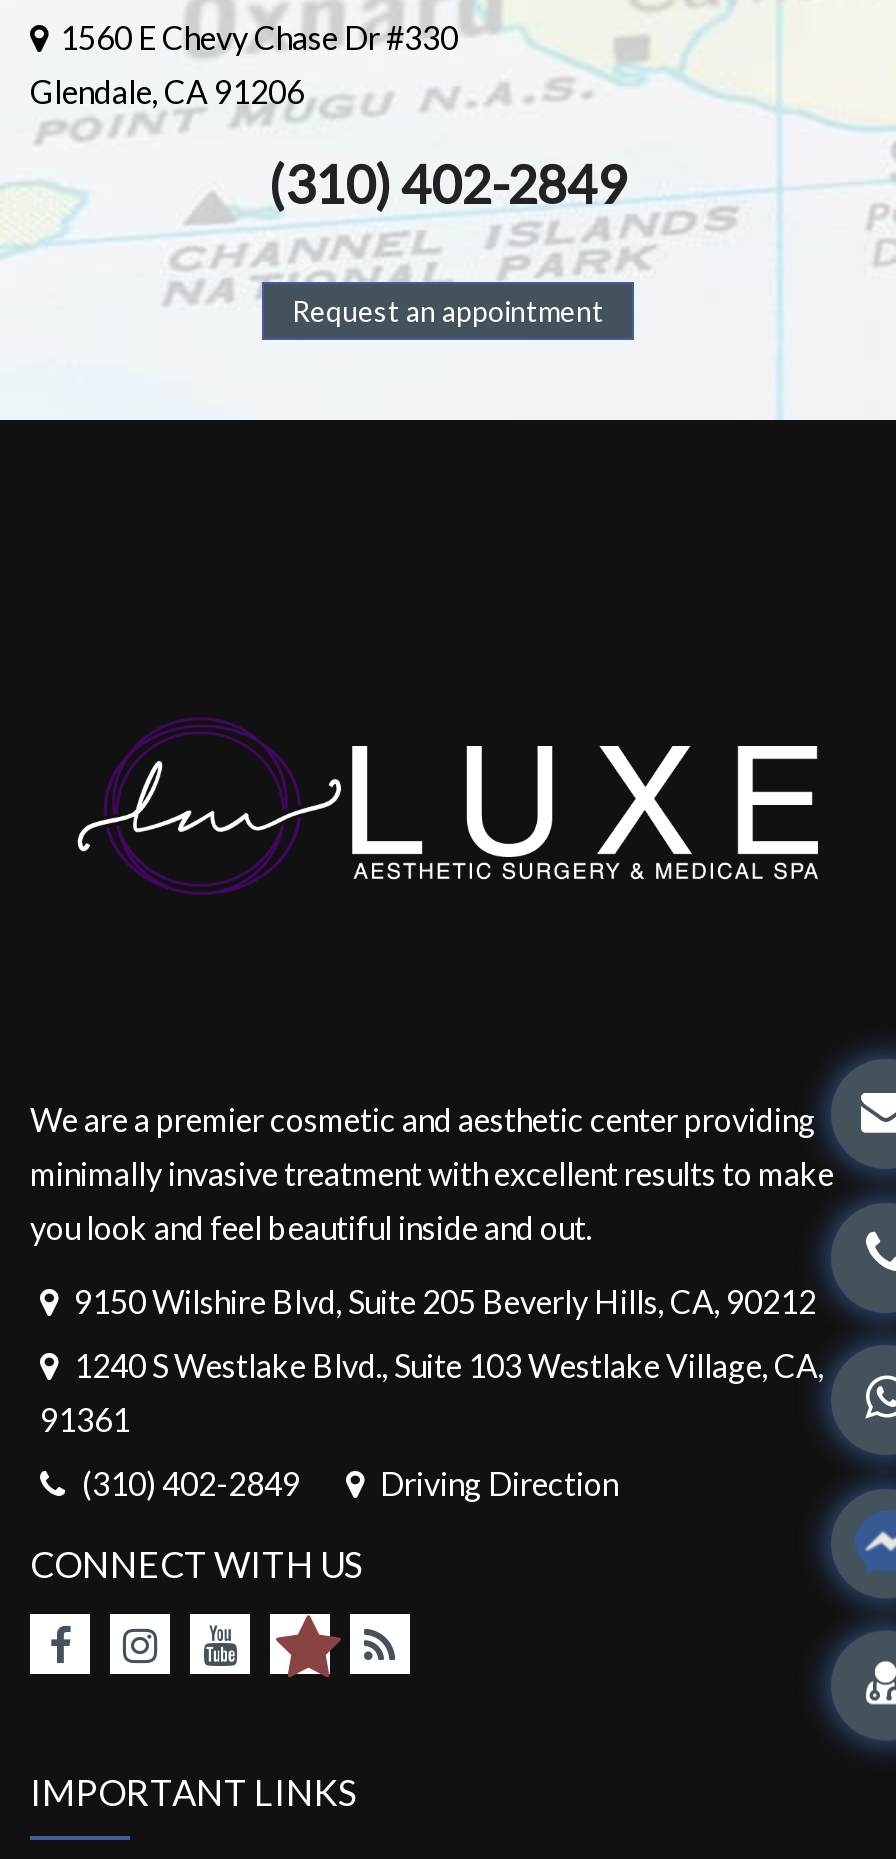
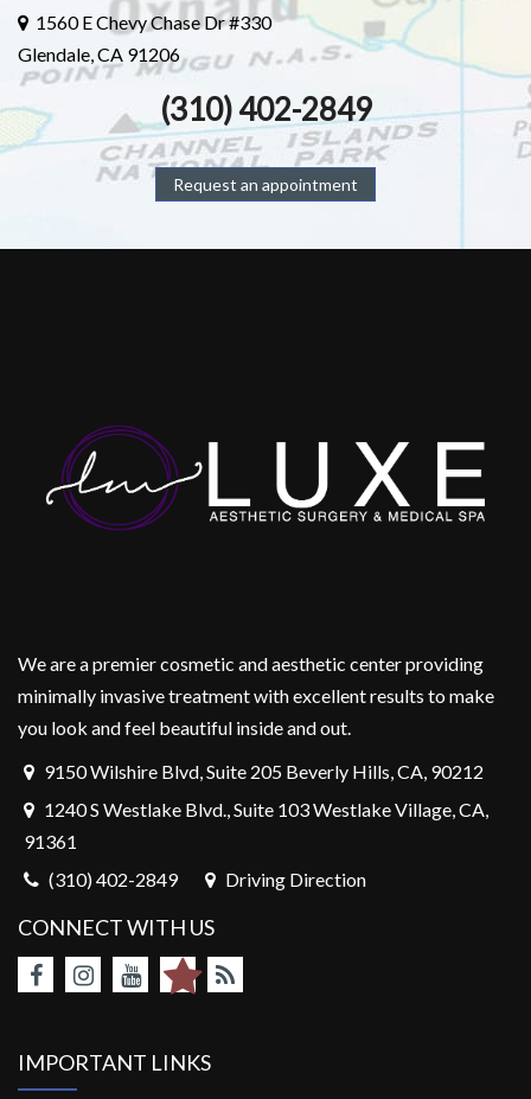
[820,1048,890,1752] [image] -> none

